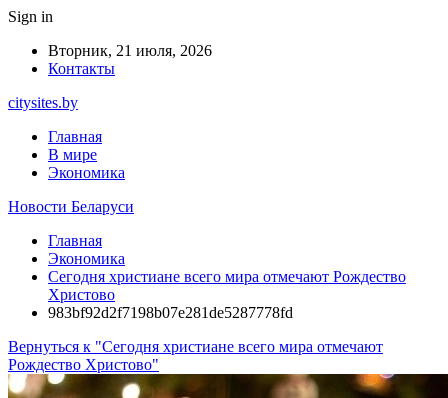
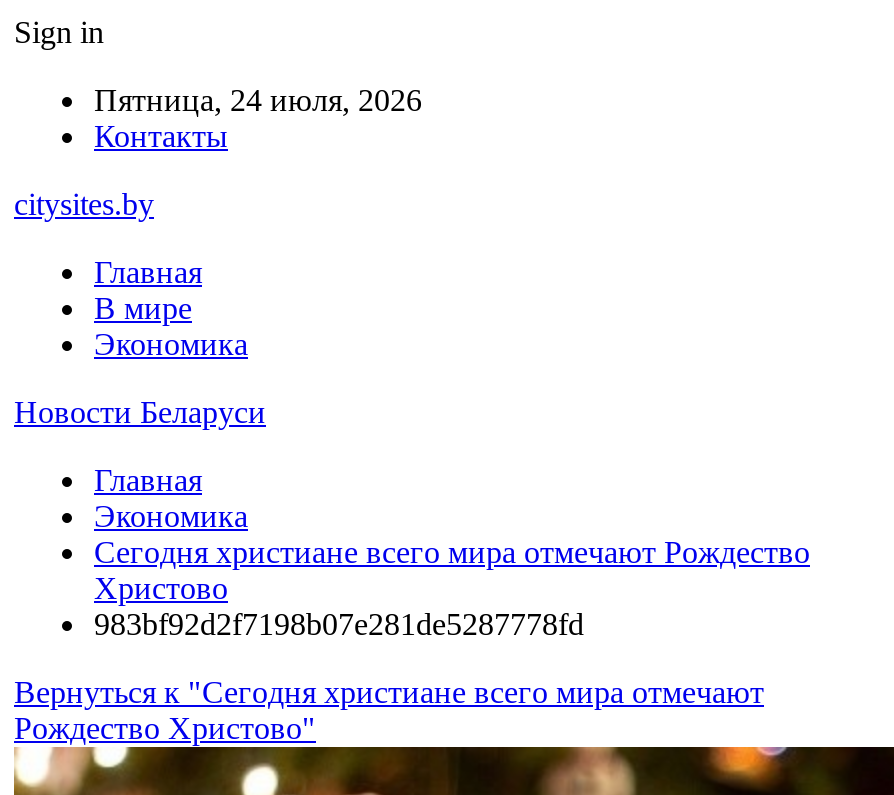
[48,42,212,59] Вторник, 21 июля, 2026 -> [94,83,422,117] Пятница, 24 июля, 2026

